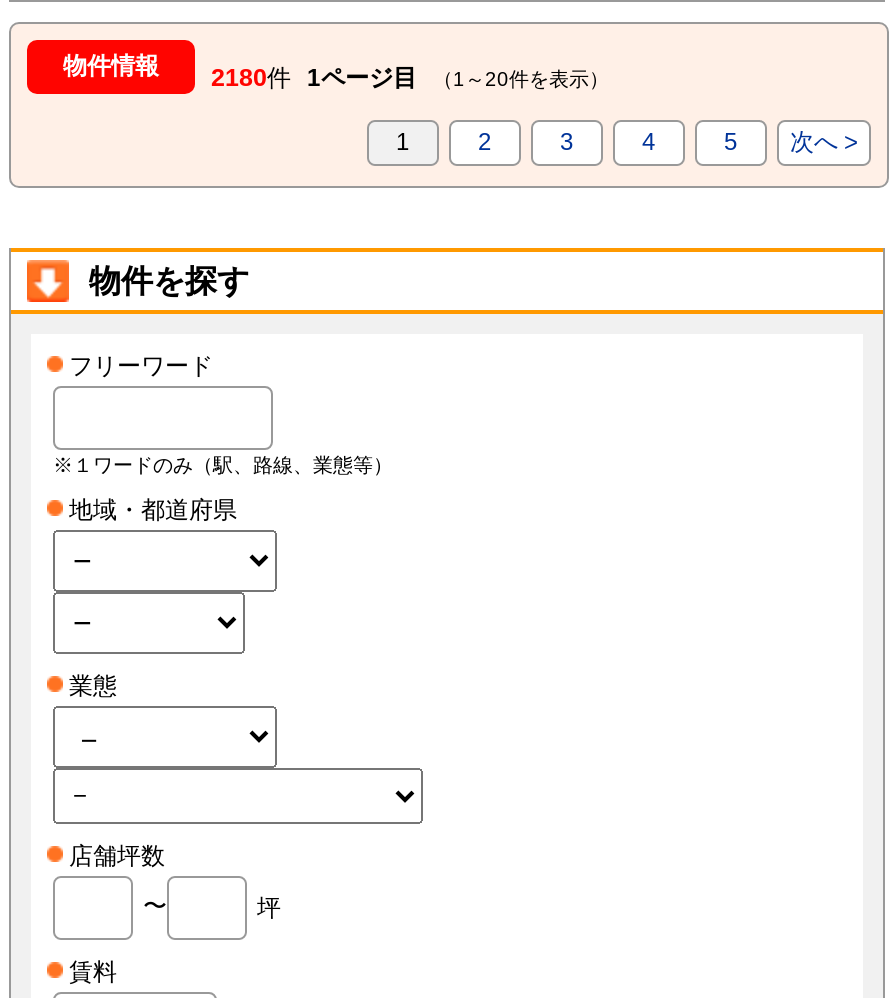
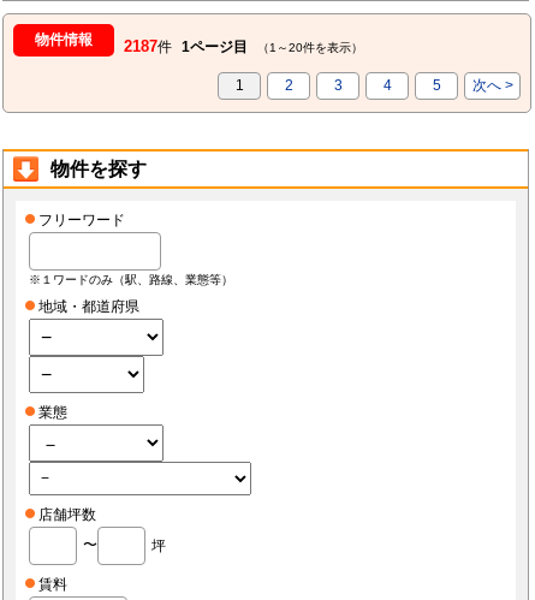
[63,53,609,93] 物件情報 2180件 1ページ目 （1～20件を表示） -> [35,32,363,56] 物件情報 2187件 1ページ目 （1～20件を表示）

